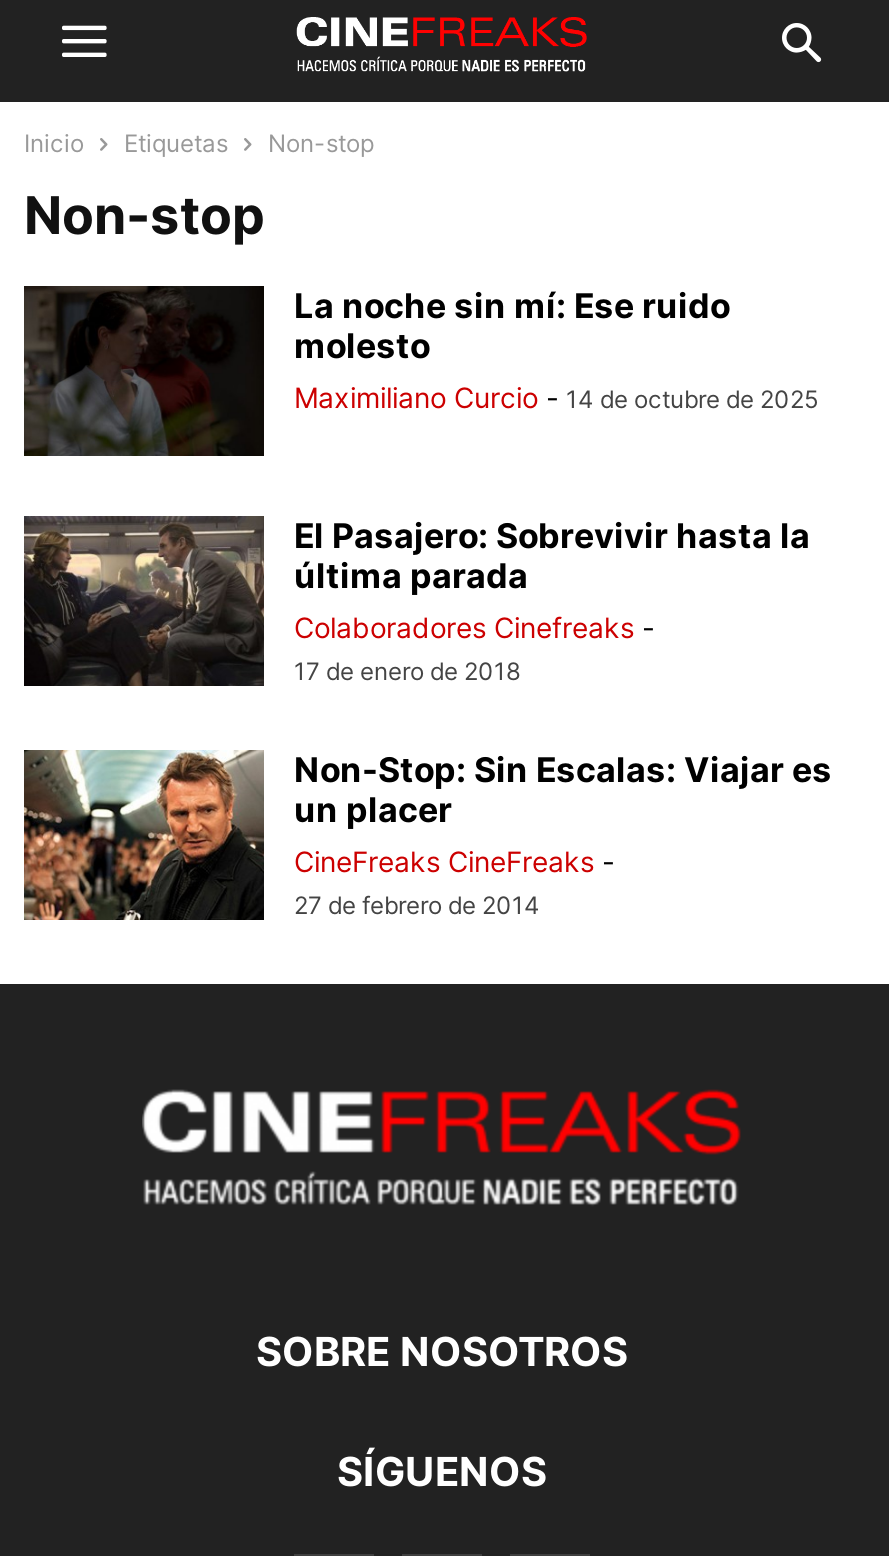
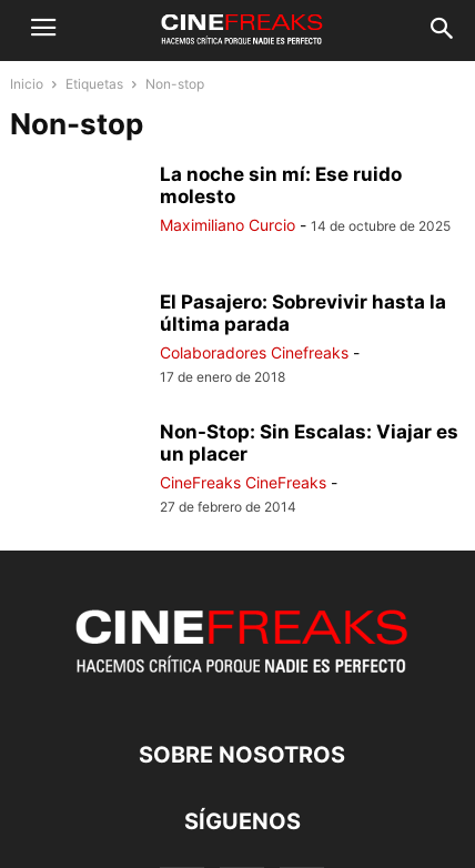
[22,284,266,458] [image] -> none
[22,514,266,688] [image] -> none
[22,748,266,922] [image] -> none

